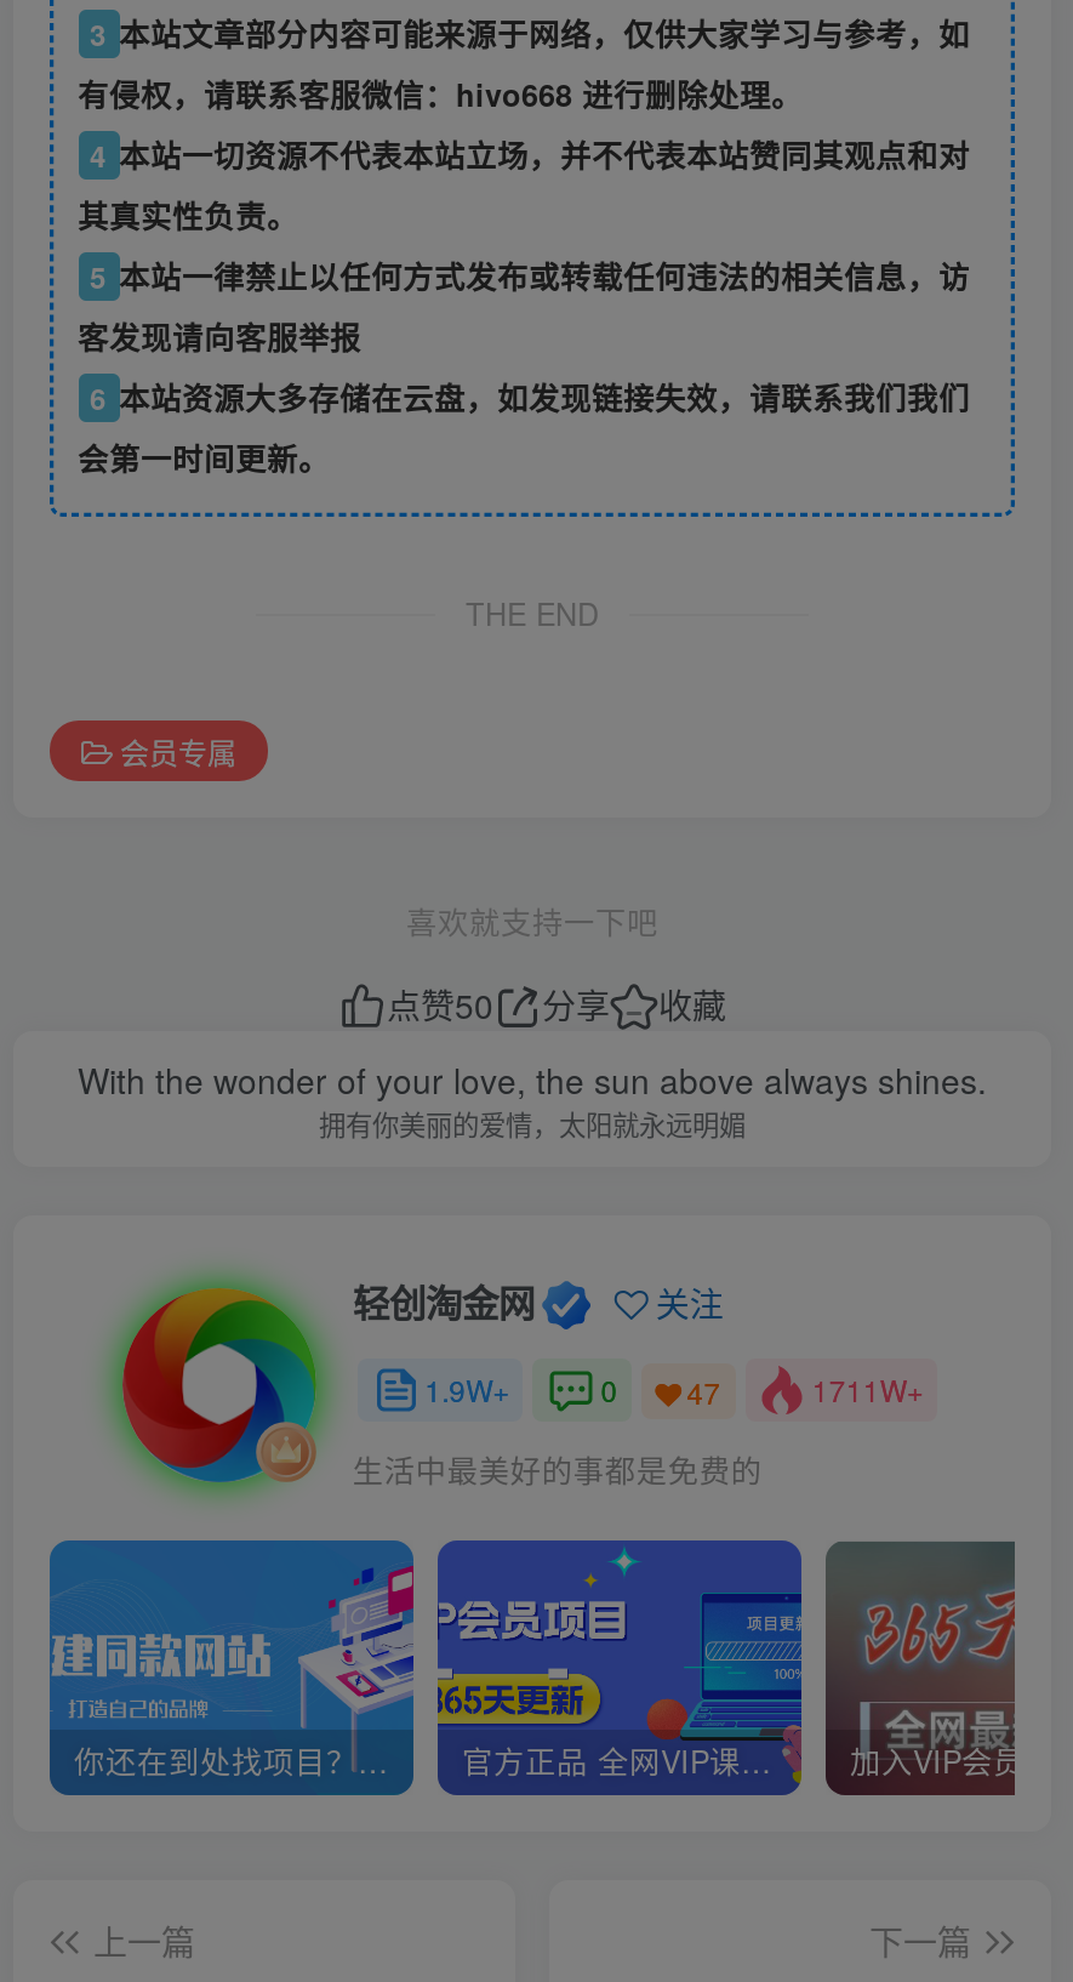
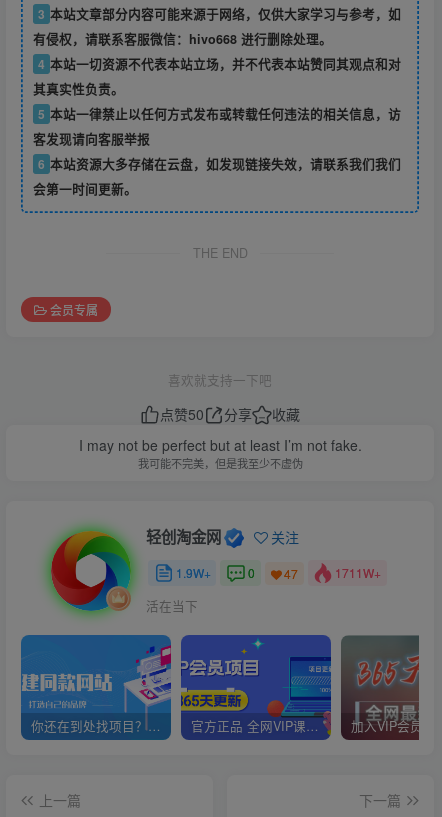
[78,1056,987,1144] With the wonder of your love, the sun above always shines. | 拥有你美丽的爱情，太阳就永远明媚 -> [78,435,361,471] I may not be perfect but at least I’m not fake. | 我可能不完美，但是我至少不虚伪
[352,1448,762,1492] 生活中最美好的事都是免费的 -> [146,597,198,615] 活在当下

